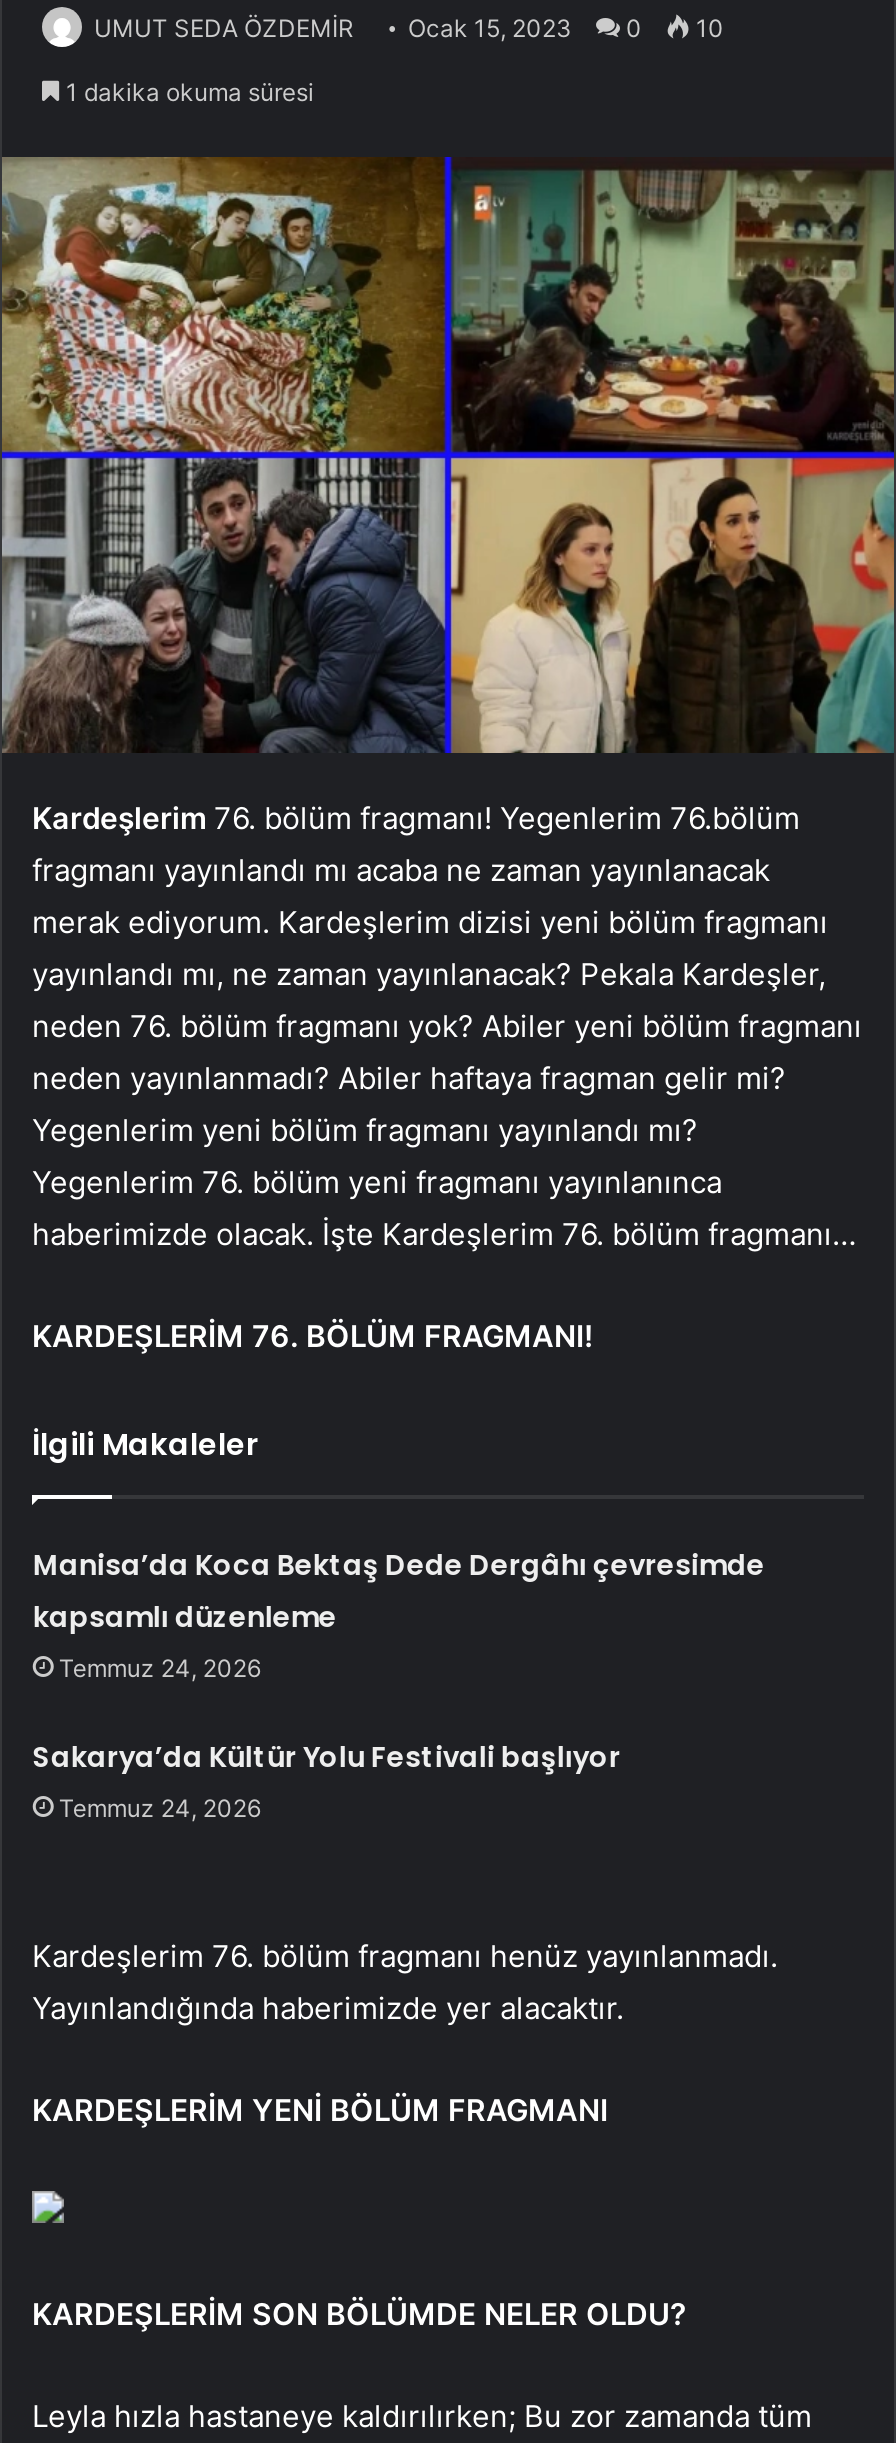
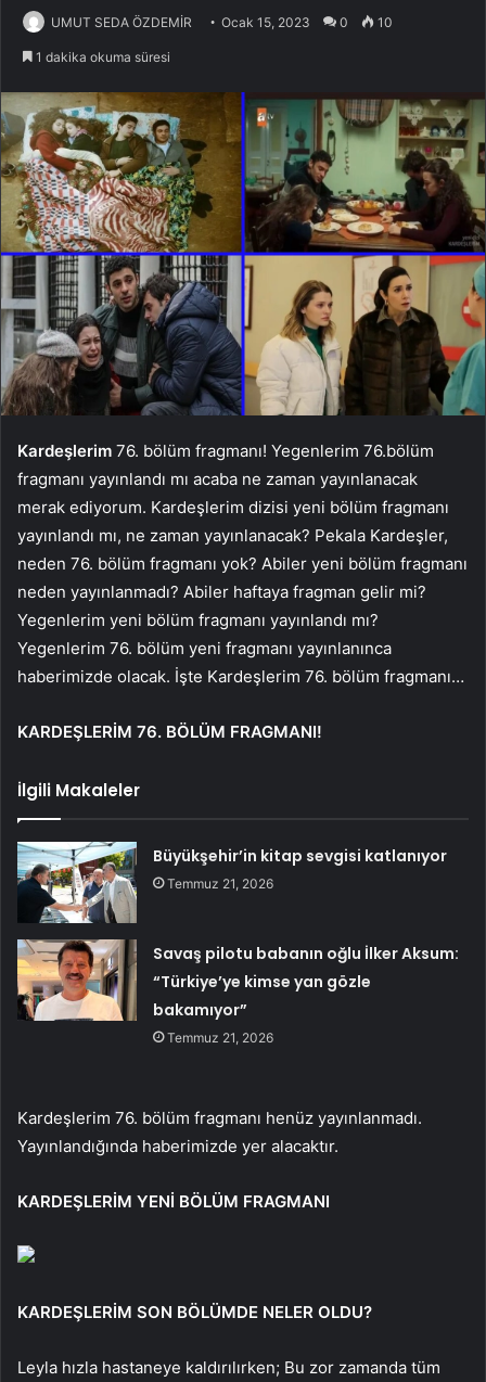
[33,1544,765,1682] Manisa’da Koca Bektaş Dede Dergâhı çevresimde | kapsamlı düzenleme | Temmuz 24, 2026 -> [153,845,447,891] Büyükşehir’in kitap sevgisi katlanıyor | Temmuz 21, 2026
[33,1736,621,1822] Sakarya’da Kültür Yolu Festivali başlıyor | Temmuz 24, 2026 -> [153,942,459,1045] Savaş pilotu babanın oğlu İlker Aksum: | “Türkiye’ye kimse yan gözle | bakamıyor” | Temmuz 21, 2026

